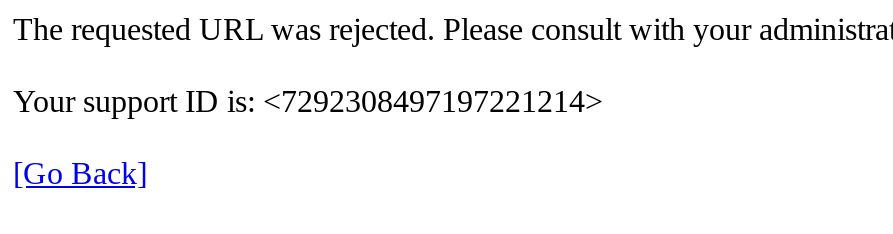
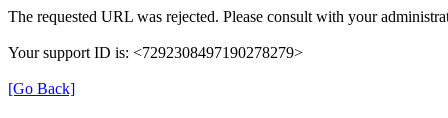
[13,84,603,118] Your support ID is: <7292308497197221214> -> [8,44,303,61] Your support ID is: <7292308497190278279>

